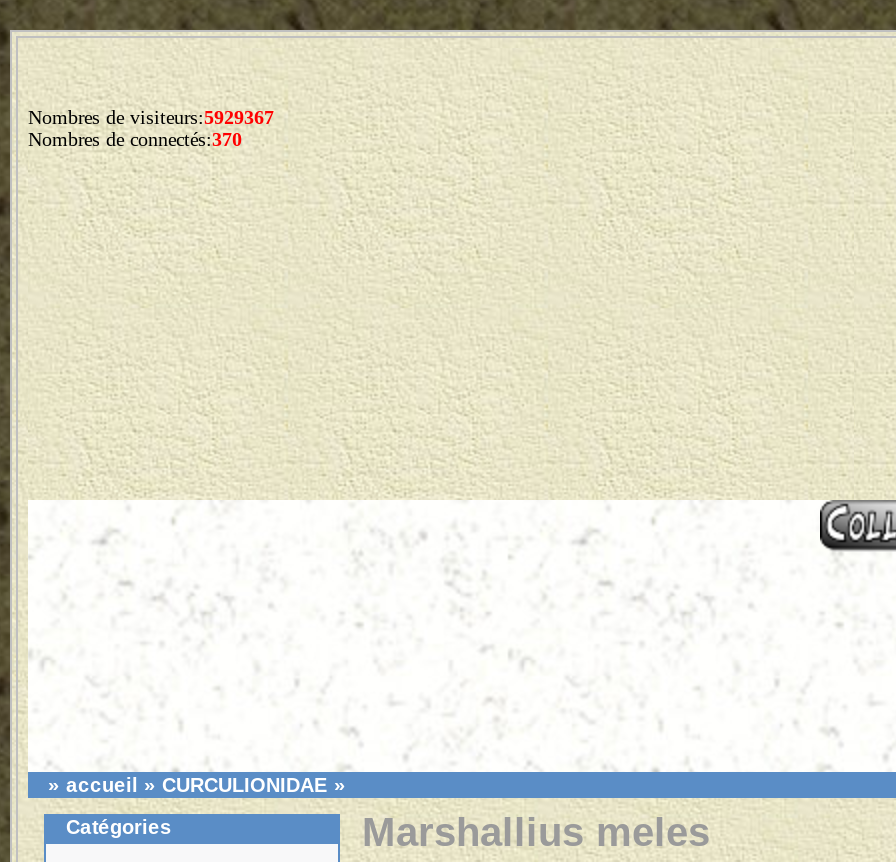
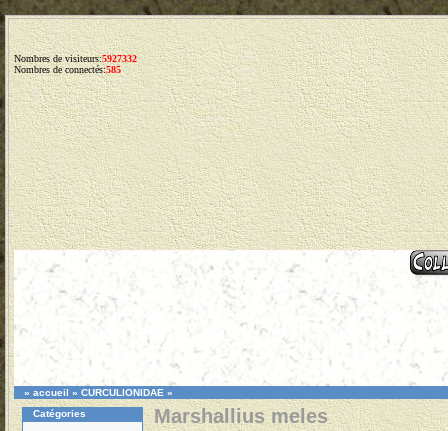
[28,106,274,128] Nombres de visiteurs:5929367 -> [14,53,137,64] Nombres de visiteurs:5927332
[28,128,242,150] Nombres de connectés:370 -> [14,64,121,75] Nombres de connectés:585

